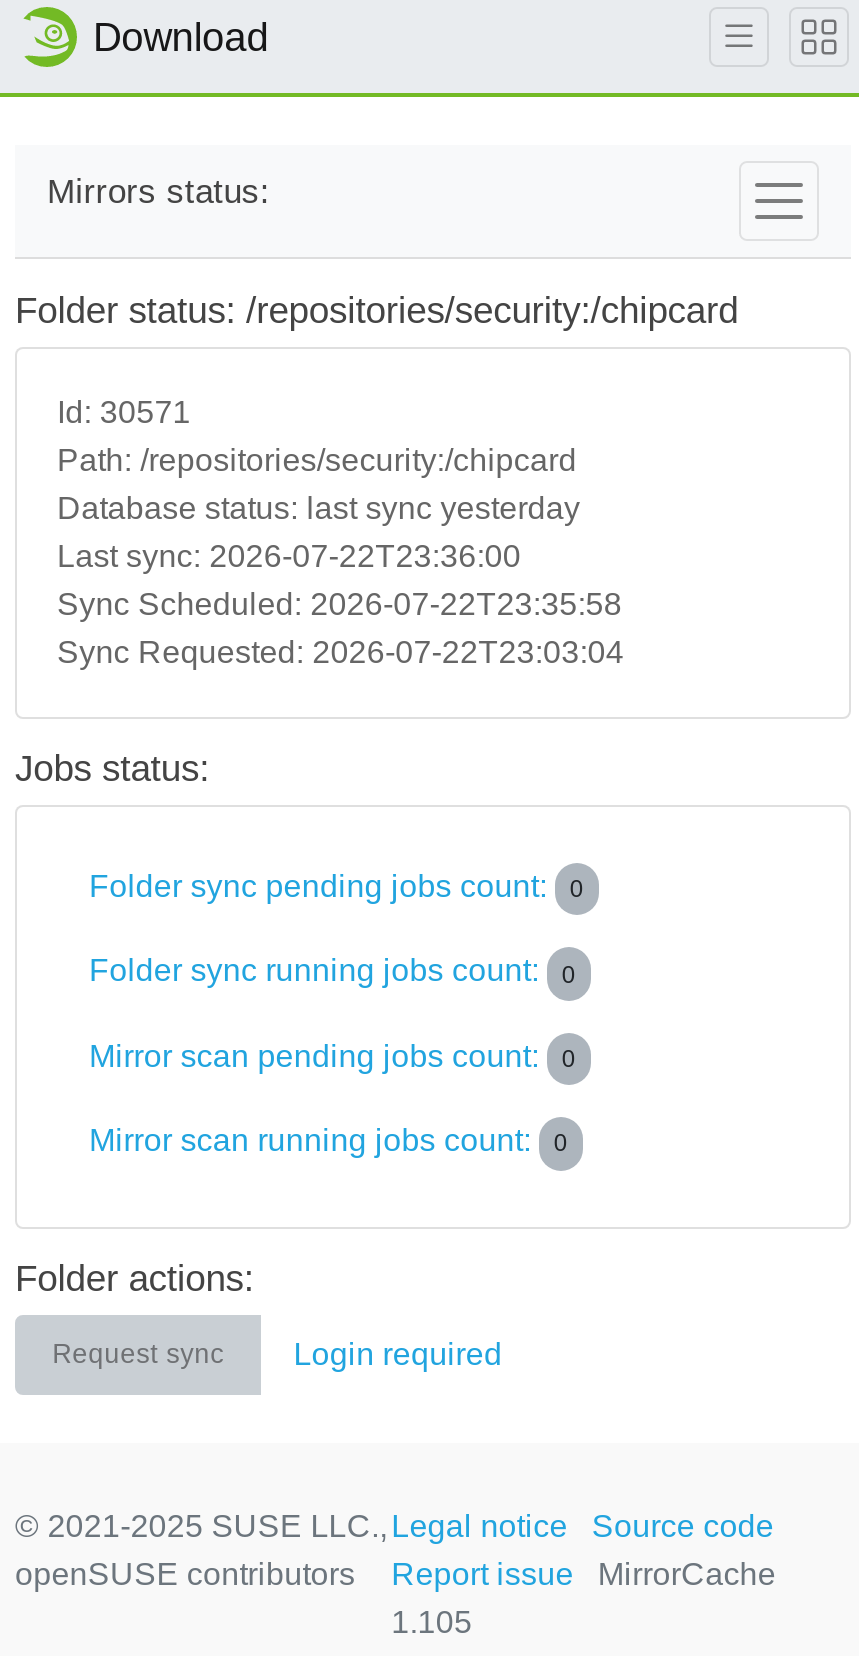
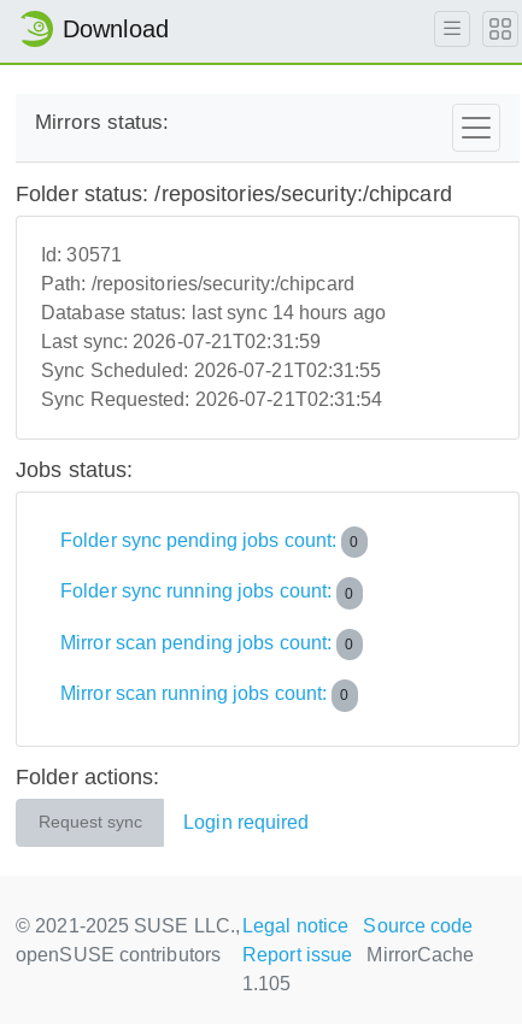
[57,491,624,669] Database status: last sync yesterday | Last sync: 2026-07-22T23:36:00 | Sync Scheduled: 2026-07-22T23:35:58 | Sync Requested: 2026-07-22T23:03:04 -> [41,302,386,410] Database status: last sync 14 hours ago | Last sync: 2026-07-21T02:31:59 | Sync Scheduled: 2026-07-21T02:31:55 | Sync Requested: 2026-07-21T02:31:54

